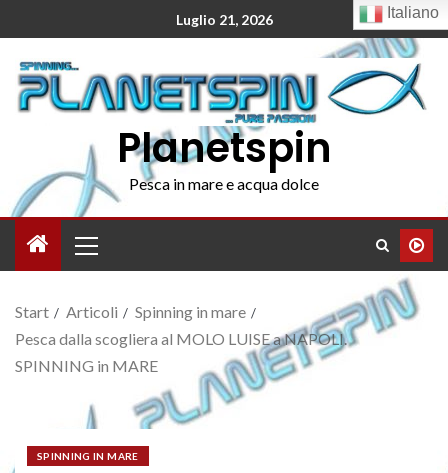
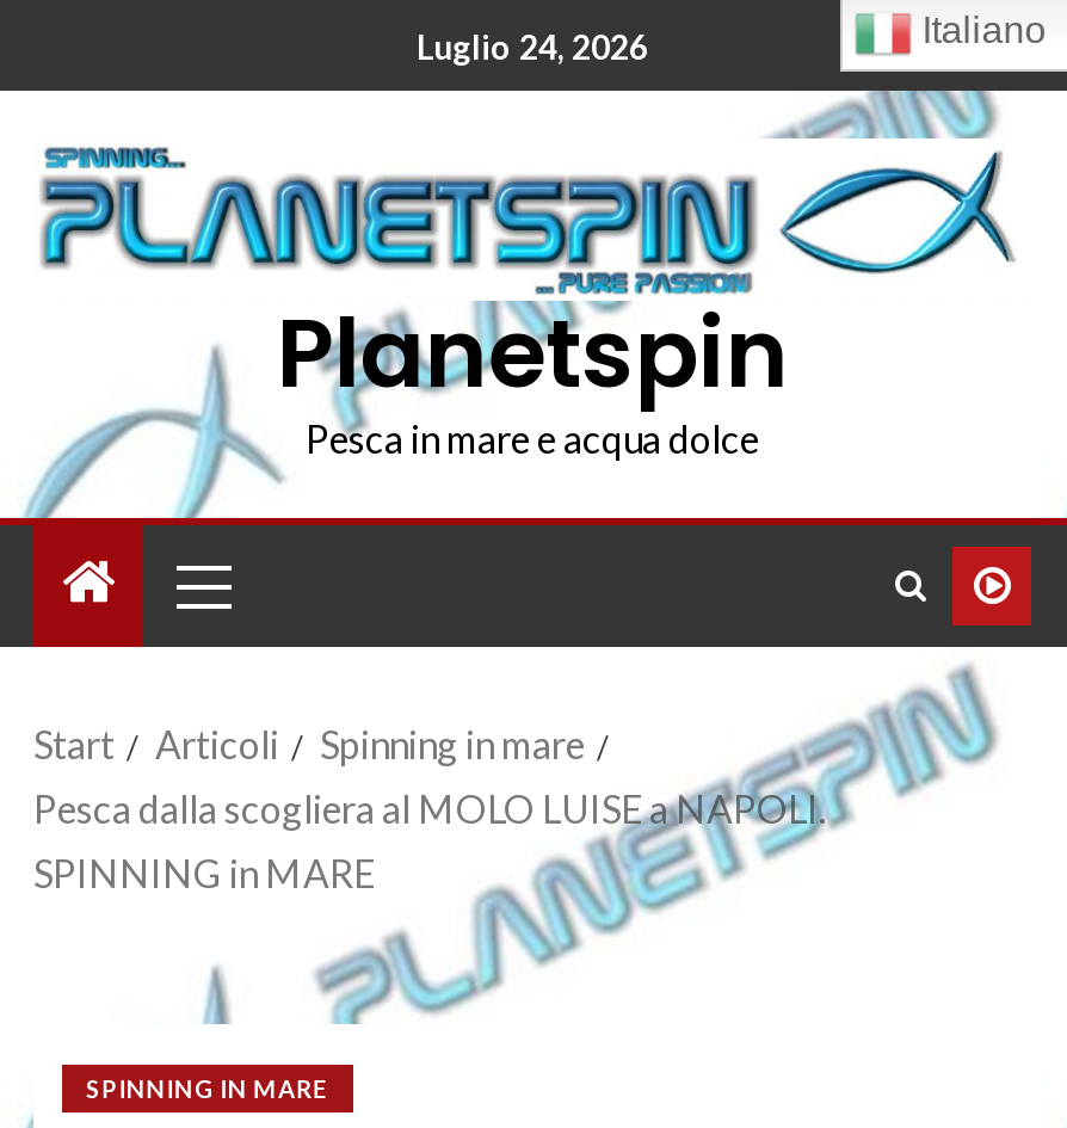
[175,11,272,28] Luglio 21, 2026 -> [417,26,648,67] Luglio 24, 2026

